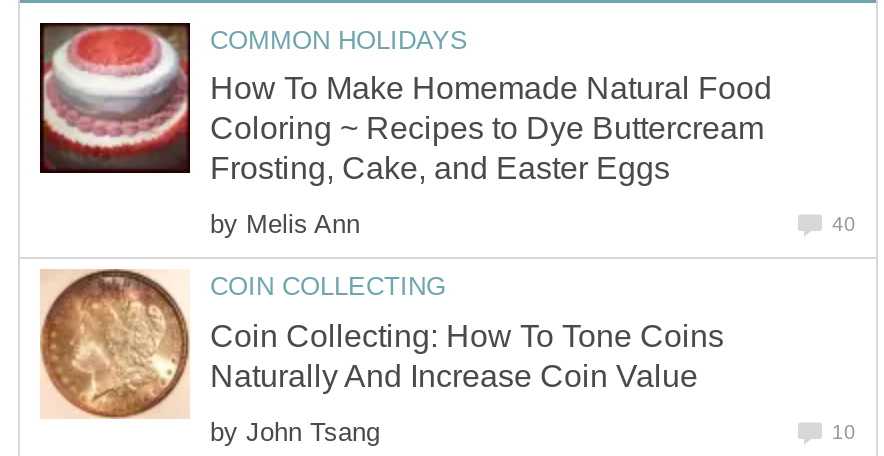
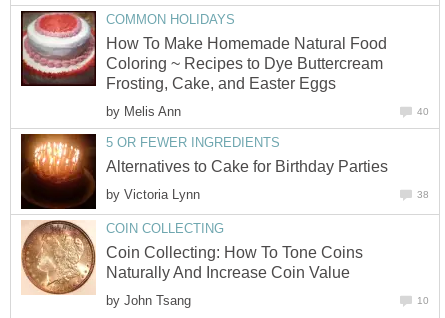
none -> [20,133,429,210] [image] | 5 OR FEWER INGREDIENTS | Alternatives to Cake for Birthday Parties | by Victoria Lynn | 38

